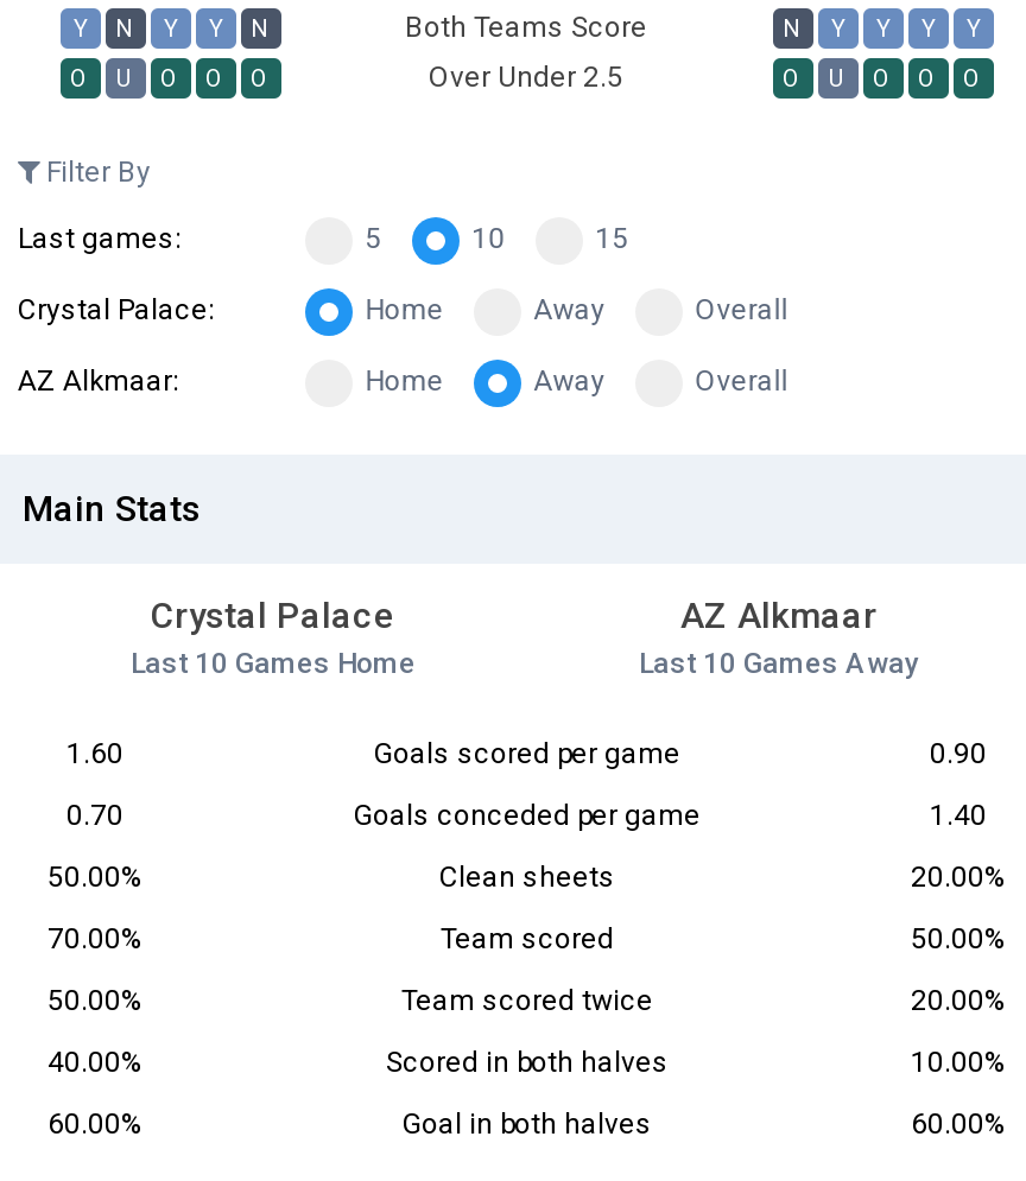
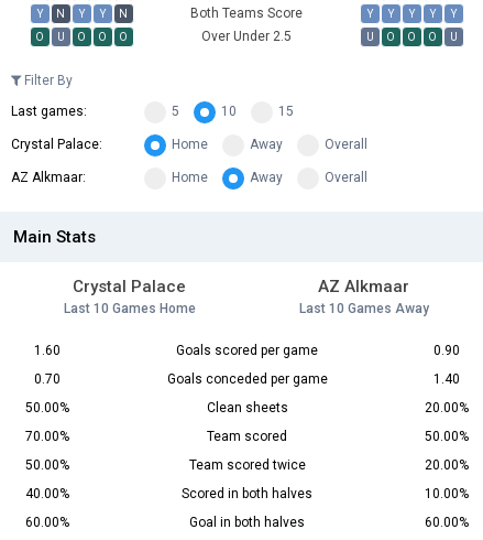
[783,16,802,42] N -> [367,8,372,20] Y
[783,66,802,92] O -> none
none -> [449,31,457,43] U

